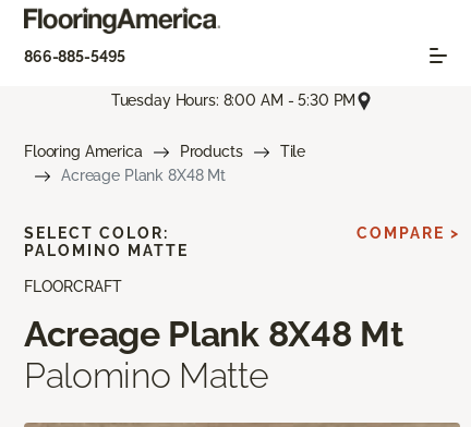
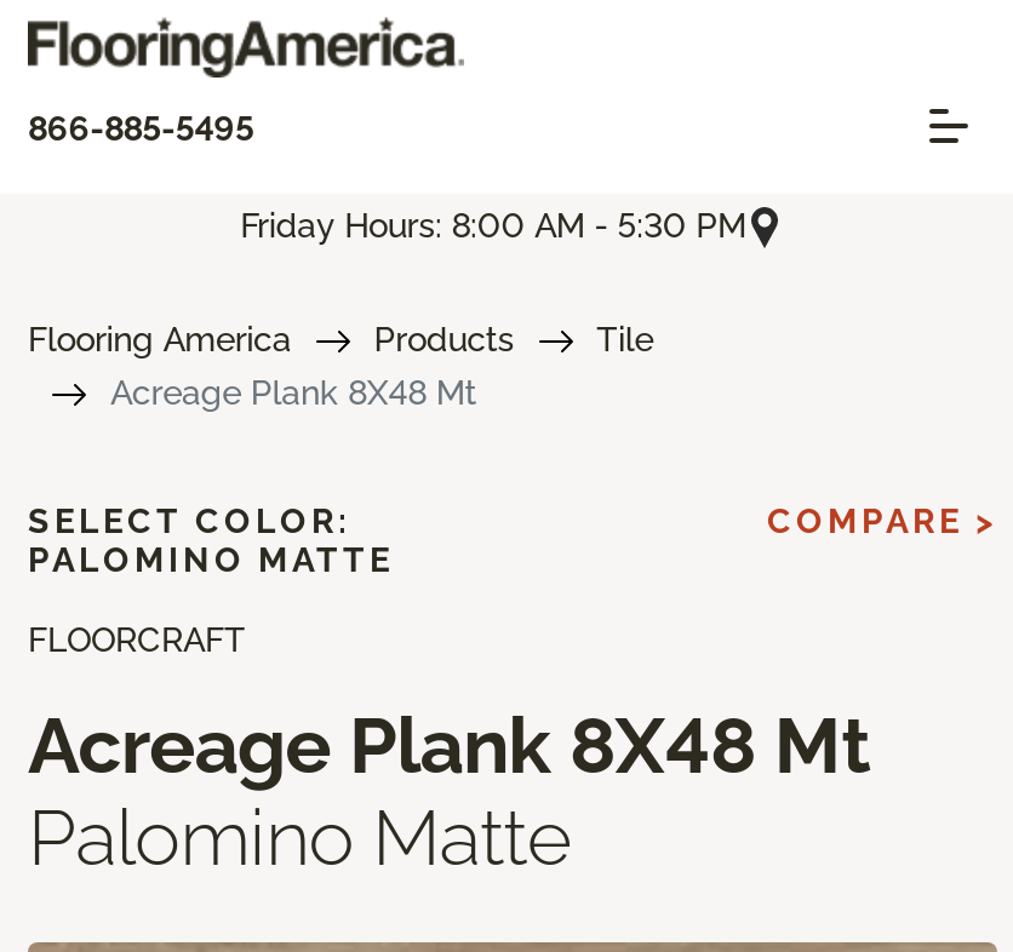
[111,92,356,109] Tuesday Hours: 8:00 AM - 5:30 PM -> [240,206,746,245] Friday Hours: 8:00 AM - 5:30 PM

